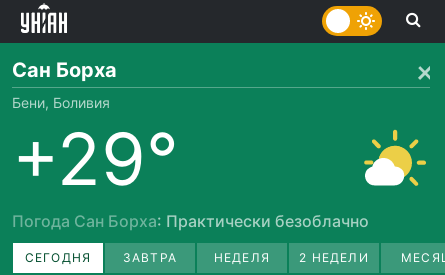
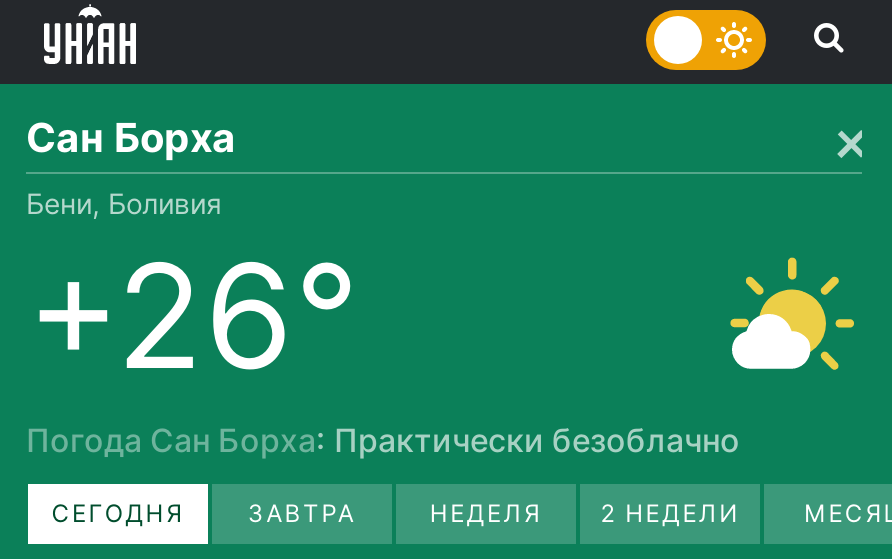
[12,115,179,202] +29° -> [26,228,360,402] +26°

